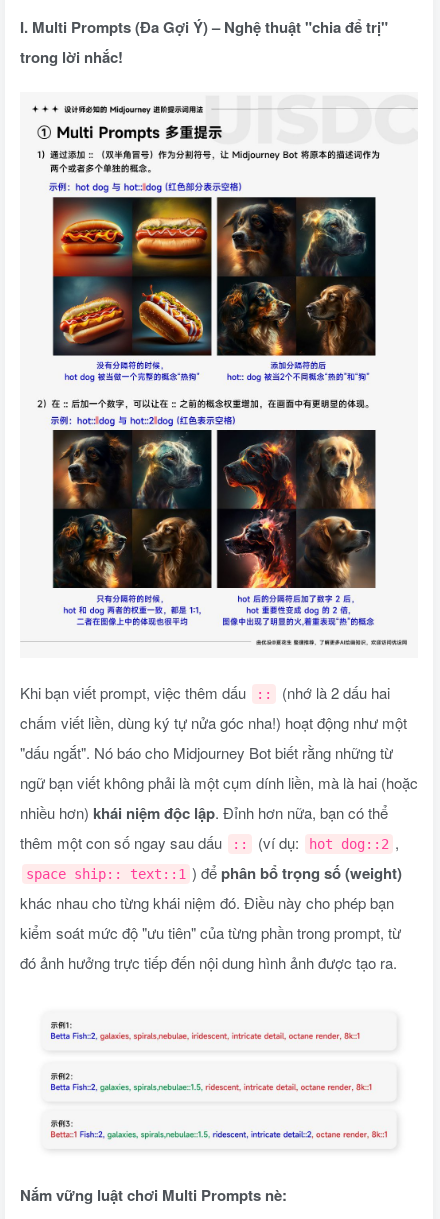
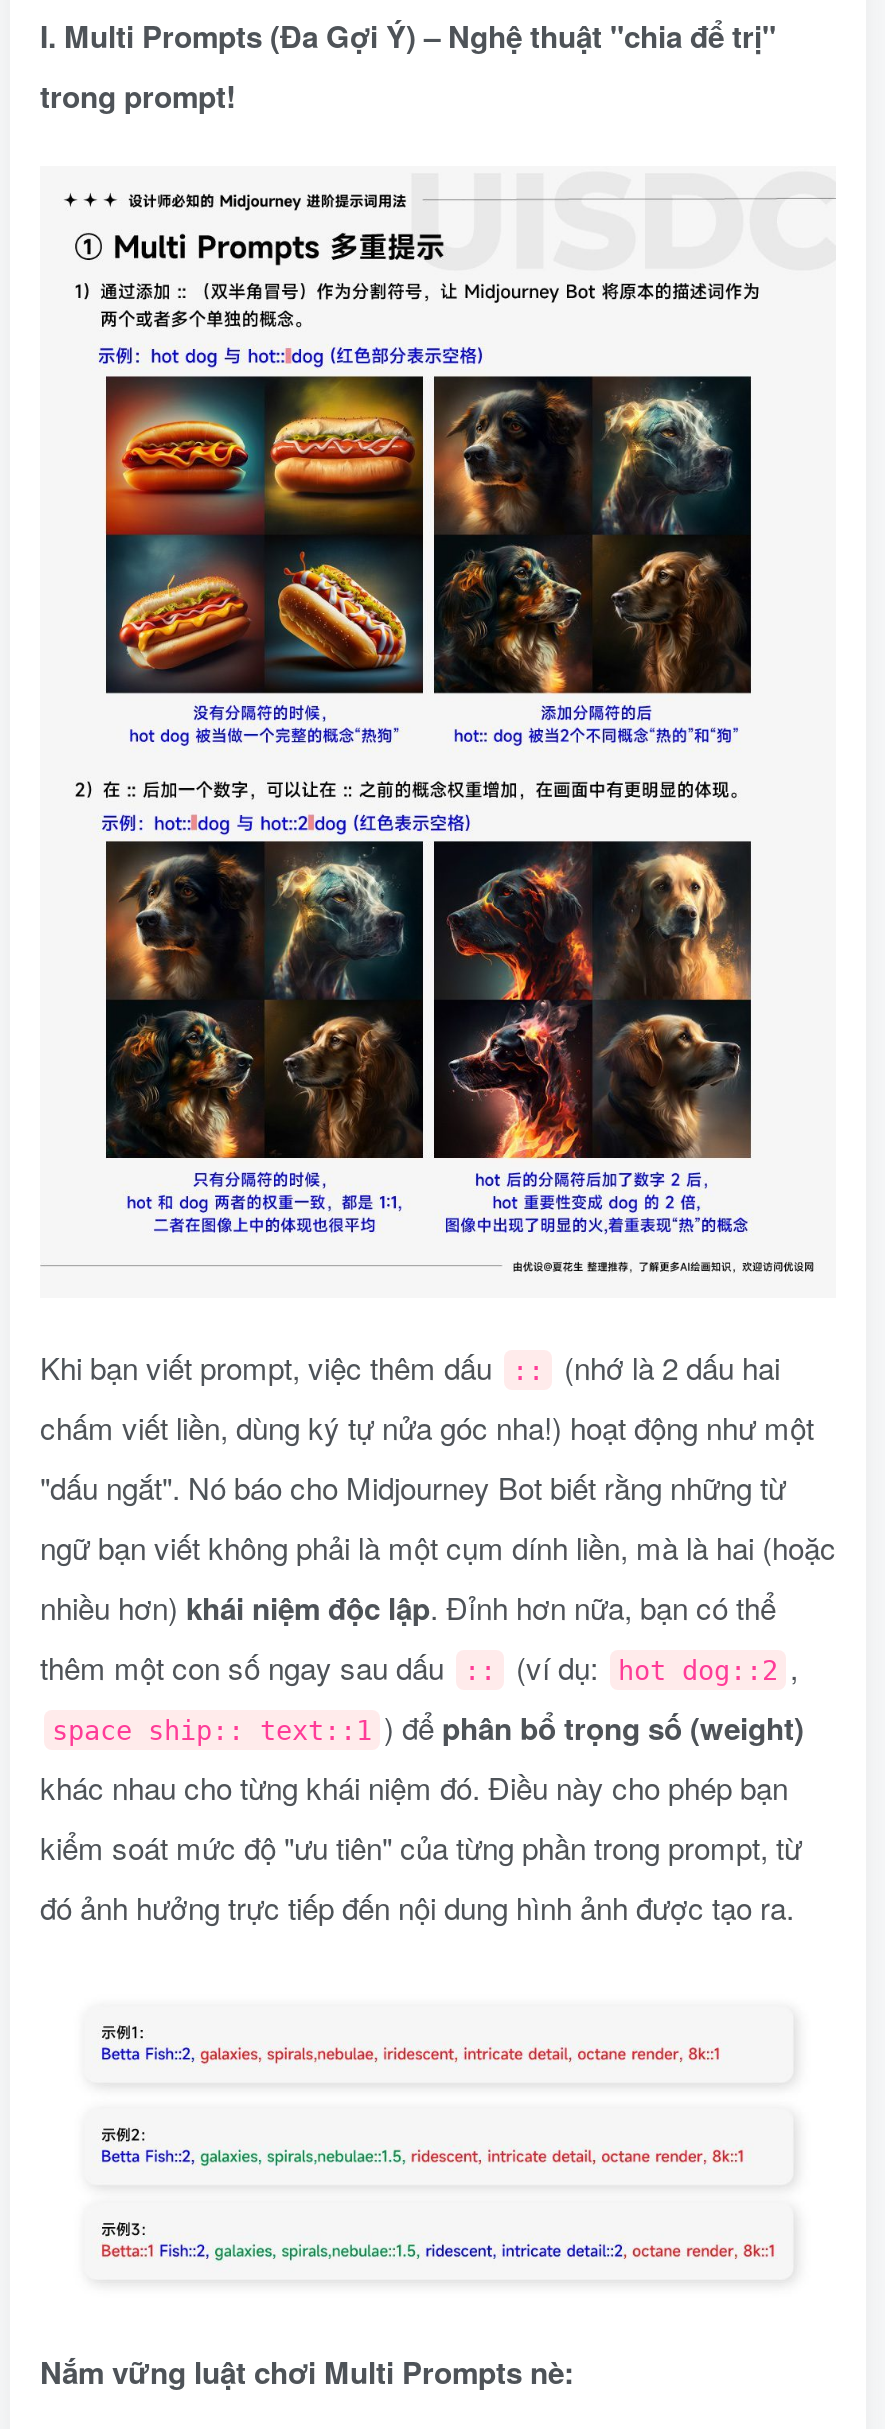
[20,46,123,68] trong lời nhắc! -> [40,74,236,118] trong prompt!

